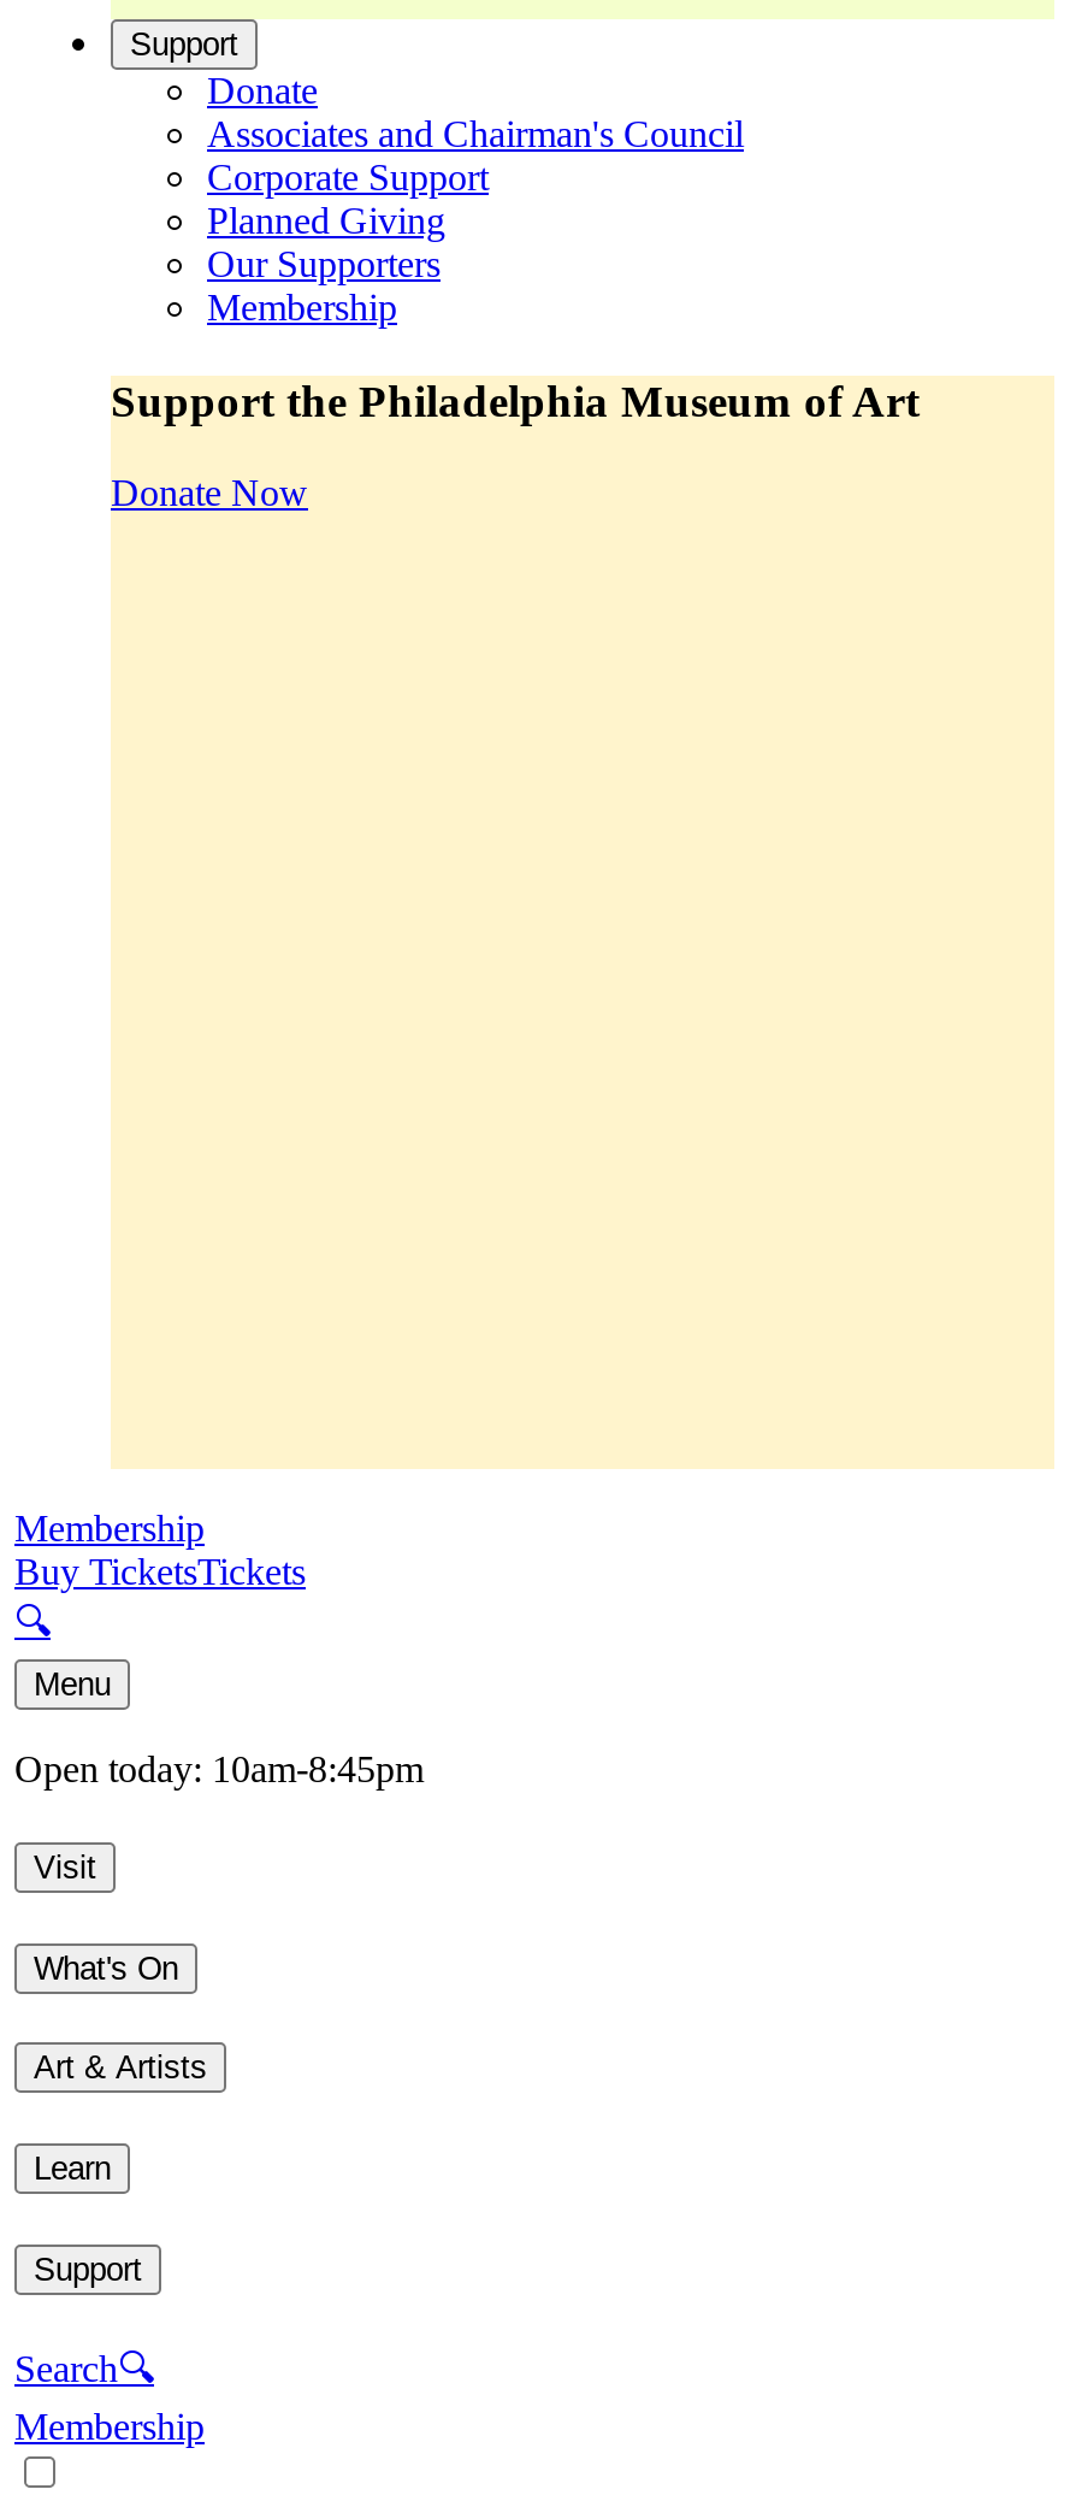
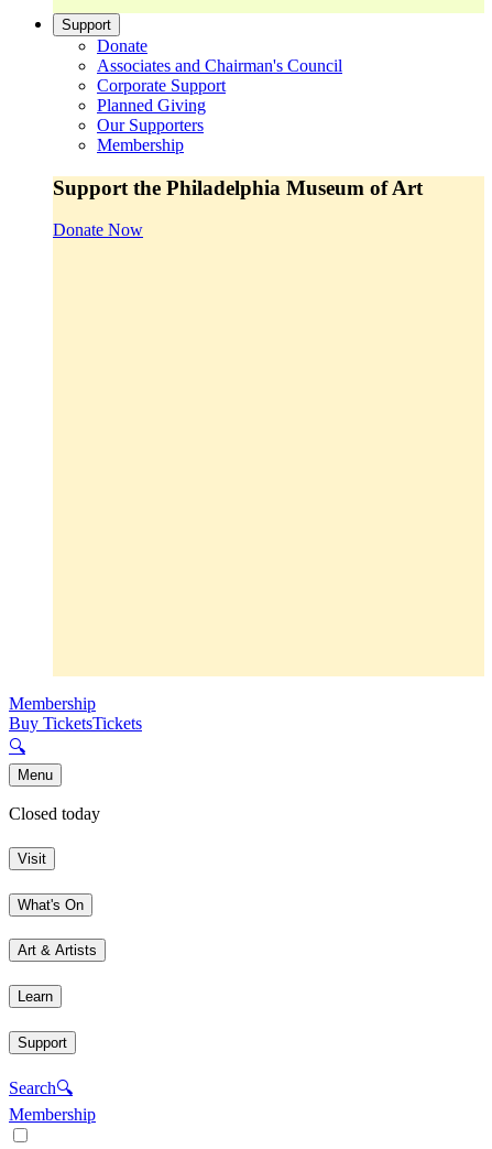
[14,1749,424,1790] Open today: 10am-8:45pm -> [9,805,100,823] Closed today

